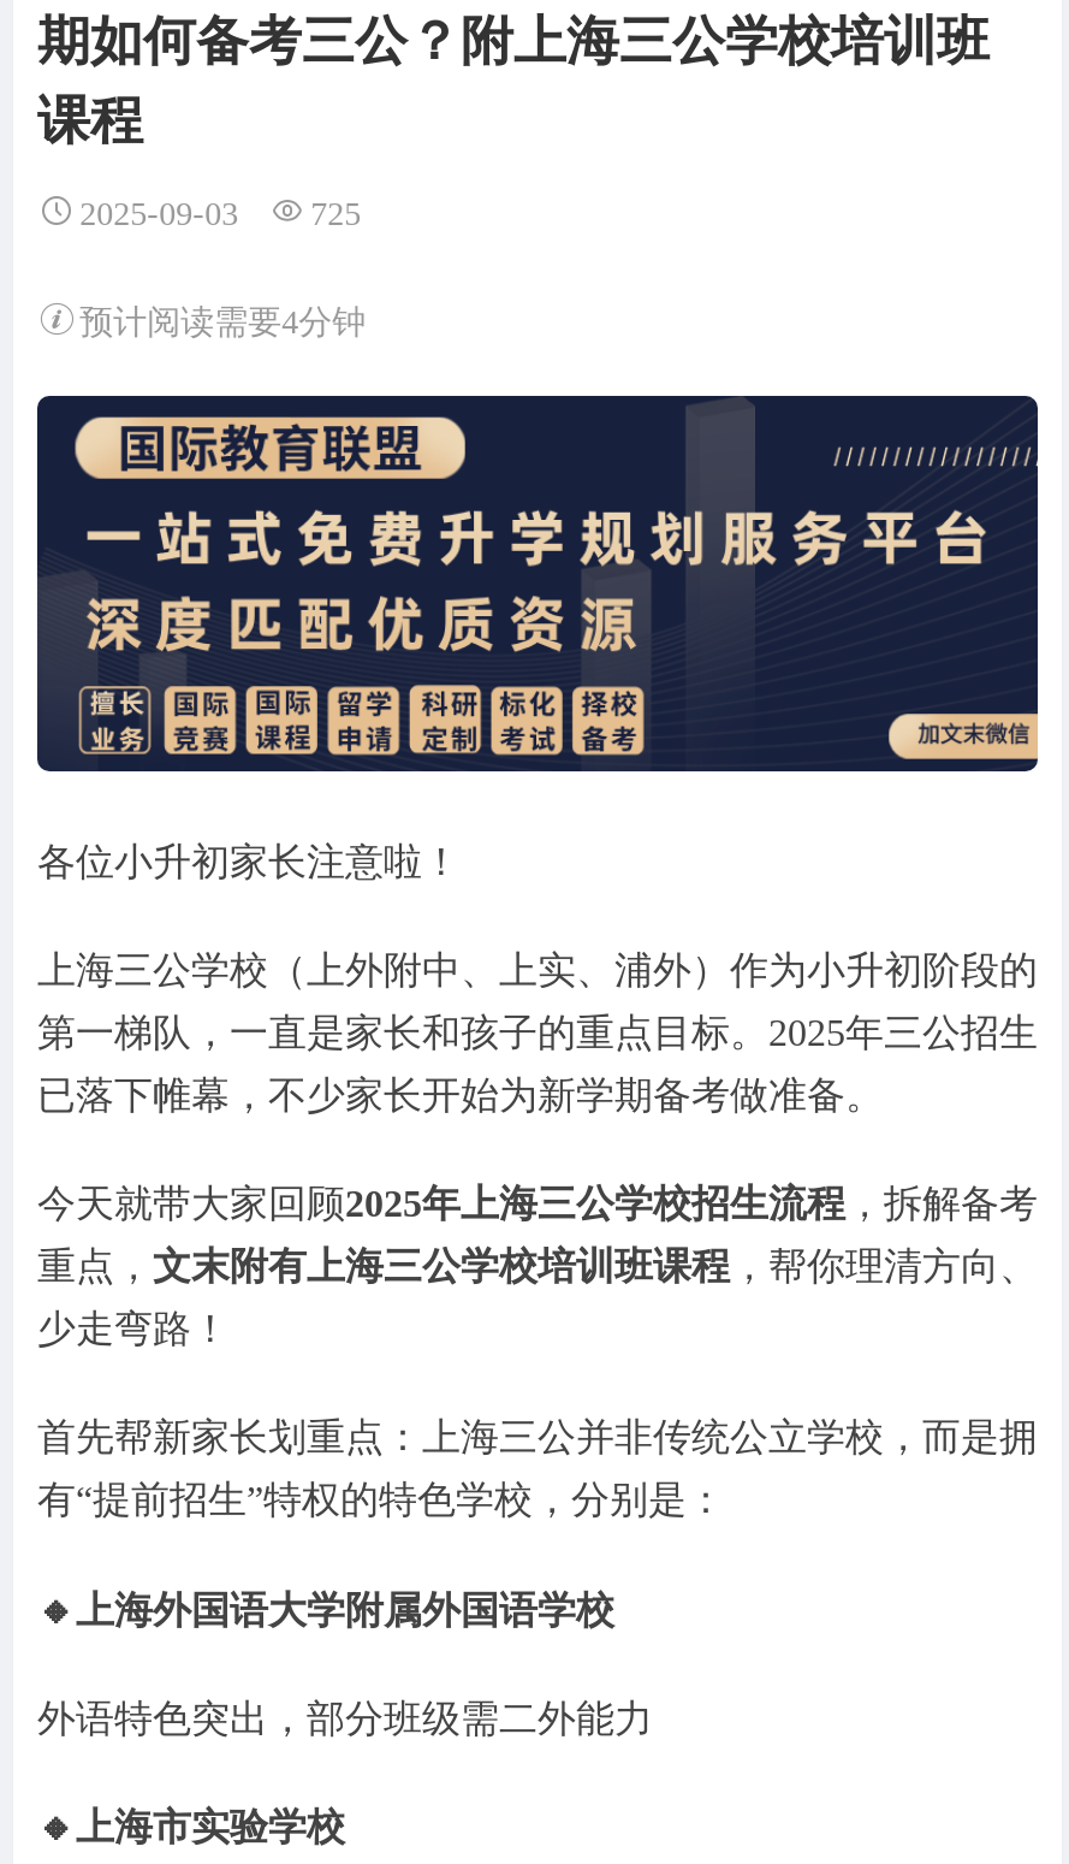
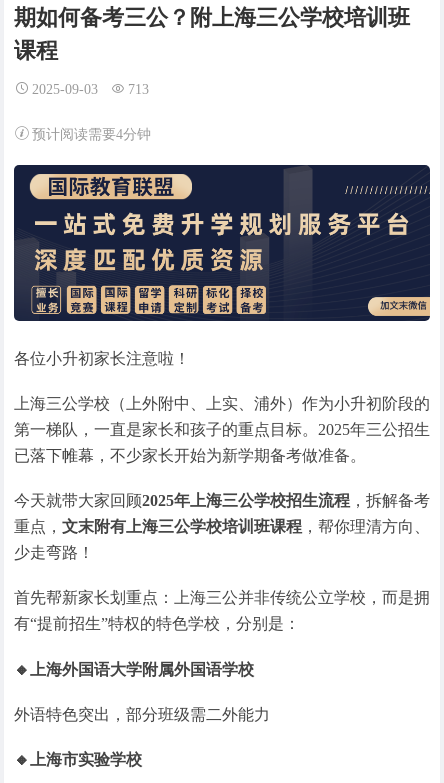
[80,196,361,232] 2025-09-03 725 -> [32,82,149,97] 2025-09-03 713

